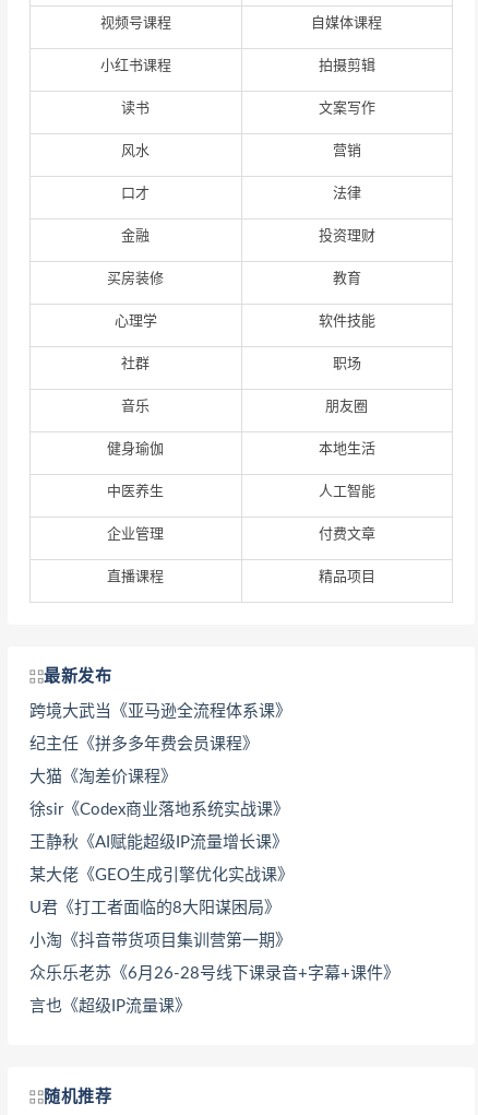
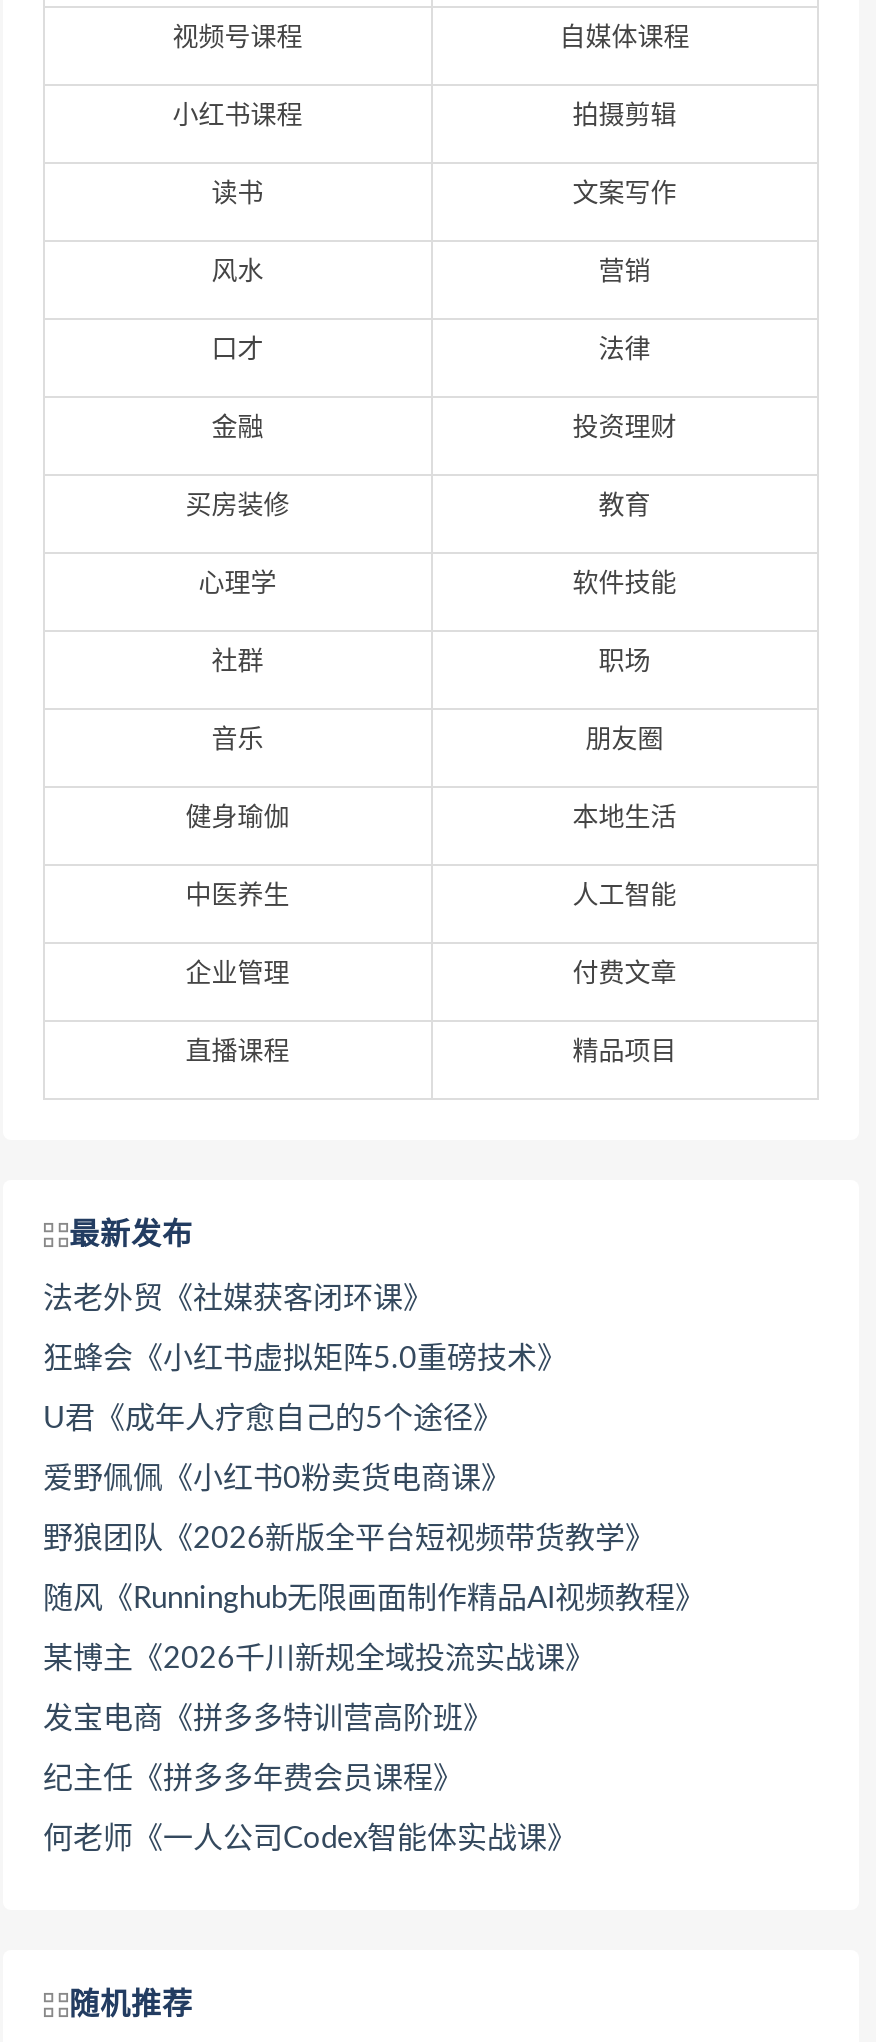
[29,703,291,719] 跨境大武当《亚马逊全流程体系课》 -> [43,1283,705,1733] 法老外贸《社媒获客闭环课》 | 狂蜂会《小红书虚拟矩阵5.0重磅技术》 | U君《成年人疗愈自己的5个途径》 | 爱野佩佩《小红书0粉卖货电商课》 | 野狼团队《2026新版全平台短视频带货教学》 | 随风《Runninghub无限画面制作精品AI视频教程》 | 某博主《2026千川新规全域投流实战课》 | 发宝电商《拼多多特训营高阶班》
moved [29,736,259,752] -> [43,1763,463,1793]: 纪主任《拼多多年费会员课程》
[29,768,399,1014] 大猫《淘差价课程》 | 徐sir《Codex商业落地系统实战课》 | 王静秋《AI赋能超级IP流量增长课》 | 某大佬《GEO生成引擎优化实战课》 | U君《打工者面临的8大阳谋困局》 | 小淘《抖音带货项目集训营第一期》 | 众乐乐老苏《6月26-28号线下课录音+字幕+课件》 | 言也《超级IP流量课》 -> [43,1823,577,1853] 何老师《一人公司Codex智能体实战课》

